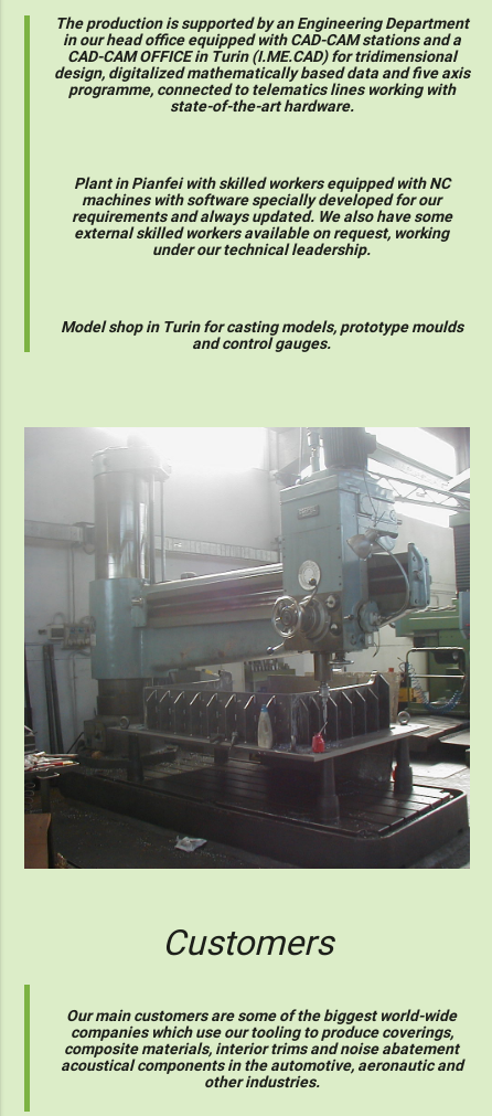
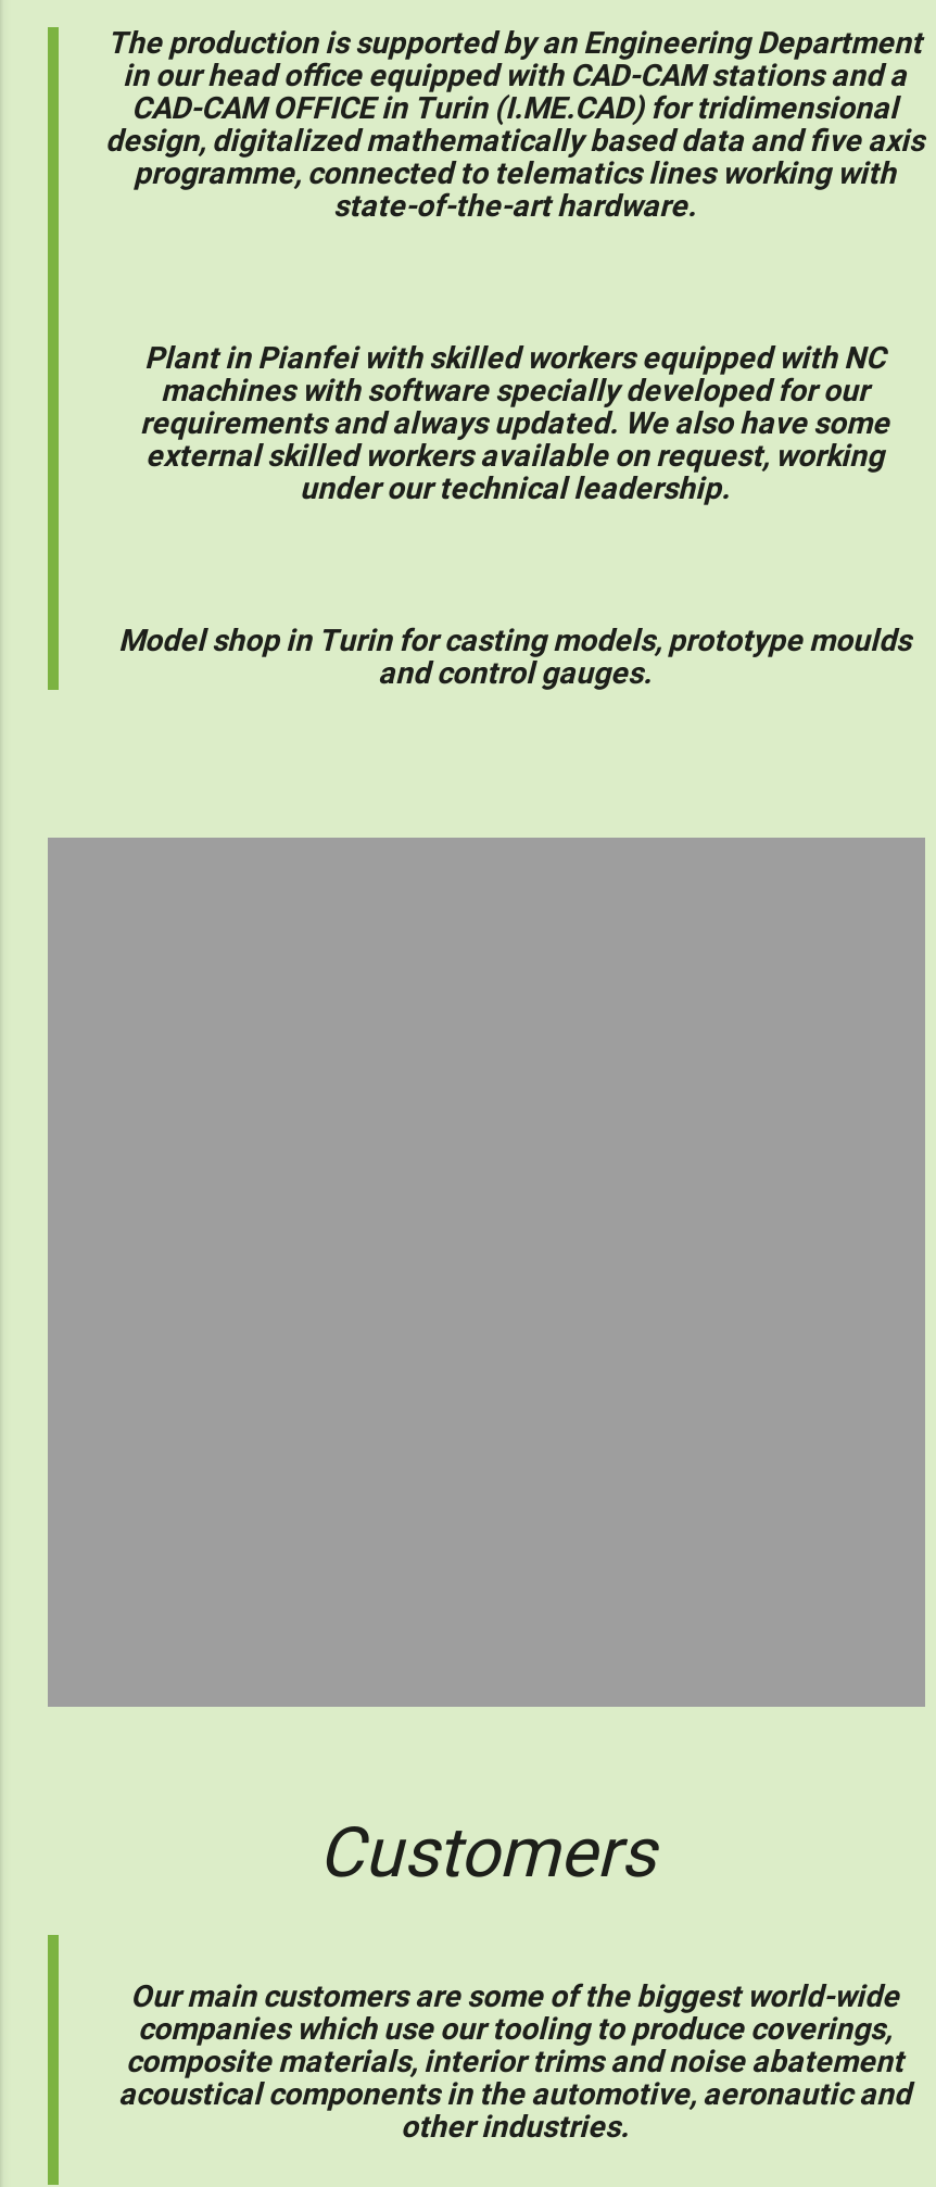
[24,427,470,870] [image] -> none

